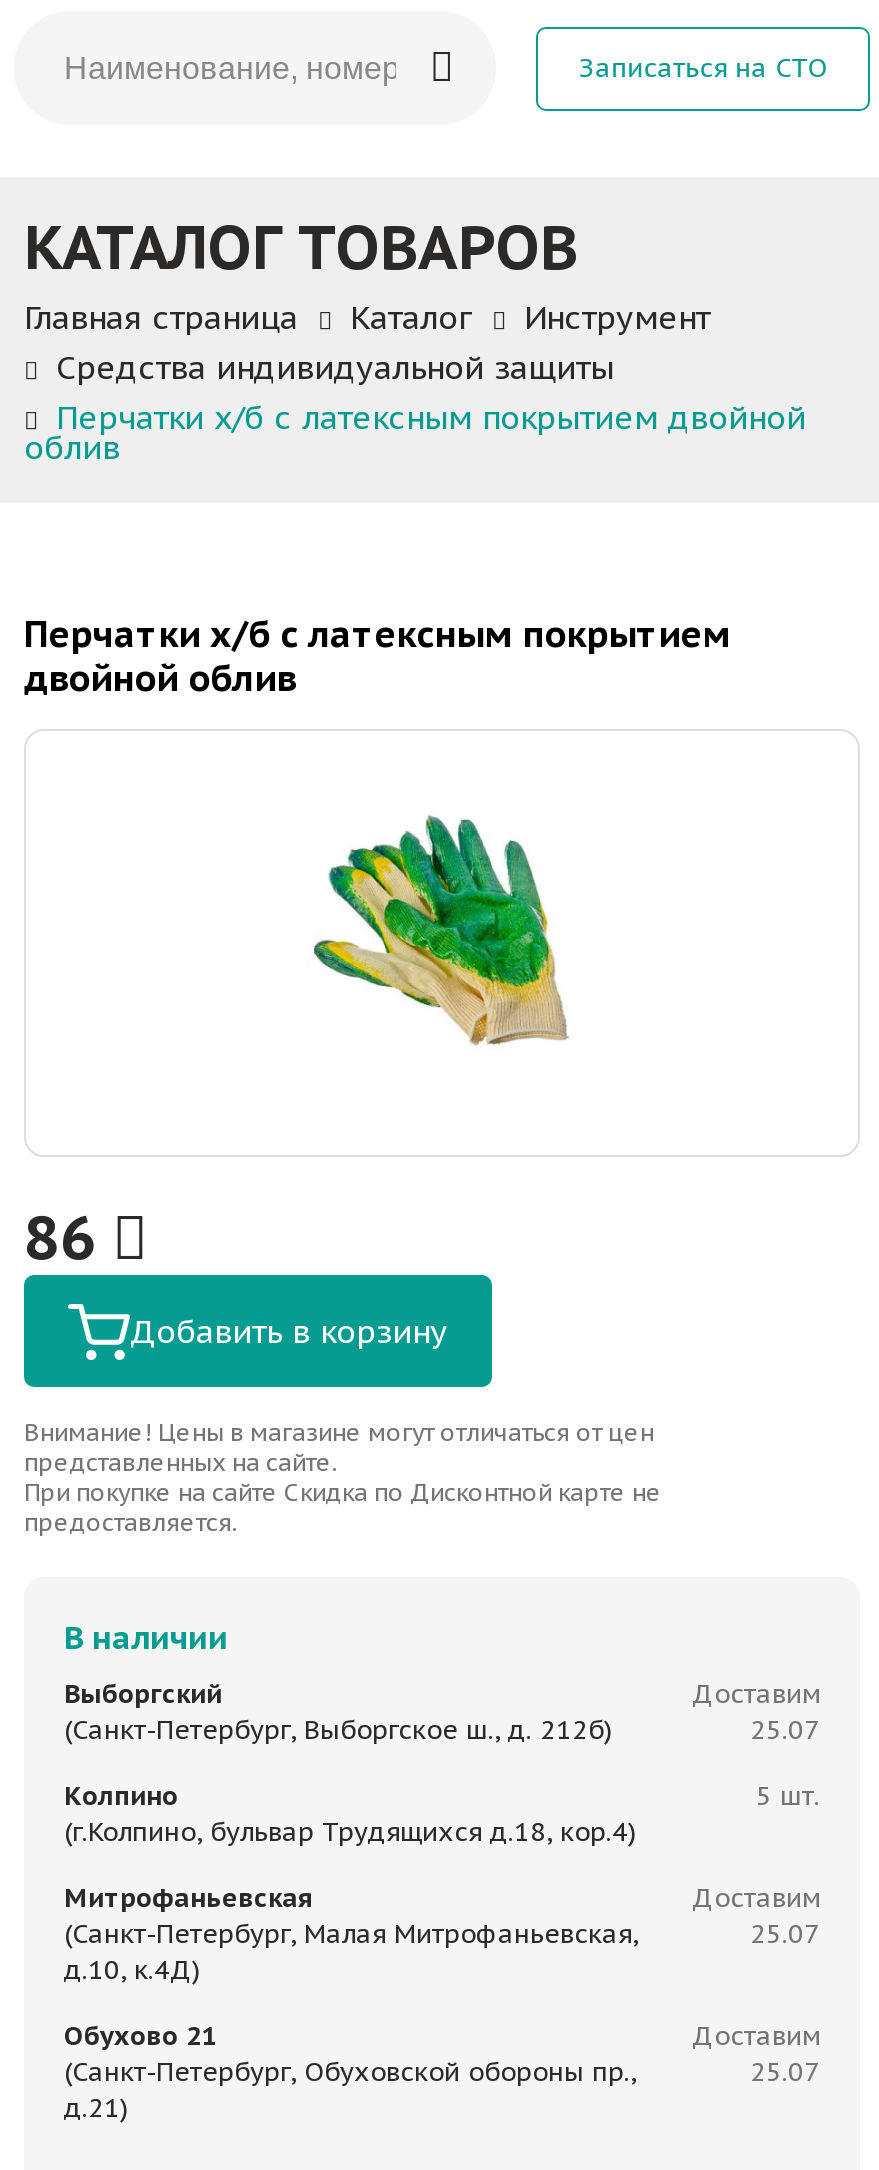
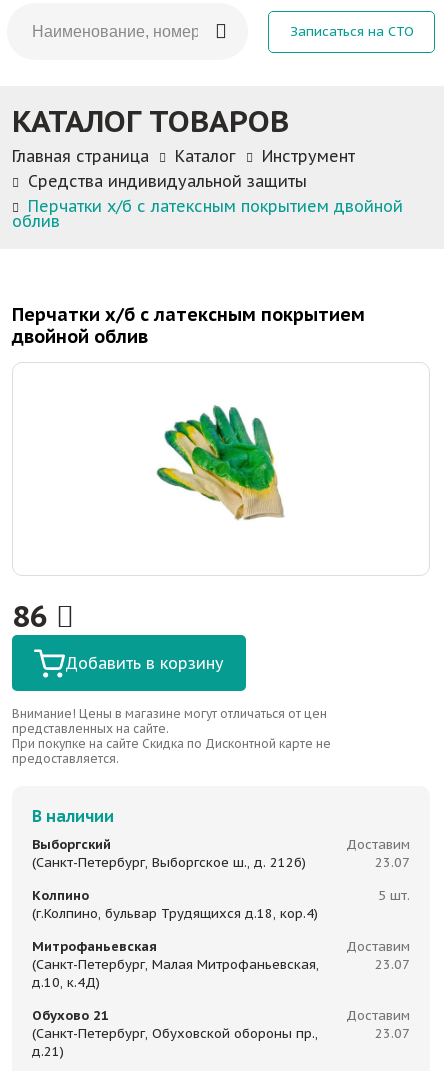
[750,1713,820,1747] 25.07 -> [375,854,410,871] 23.07
[750,1917,820,1951] 25.07 -> [375,956,410,973] 23.07
[750,2055,820,2089] 25.07 -> [375,1025,410,1042] 23.07

